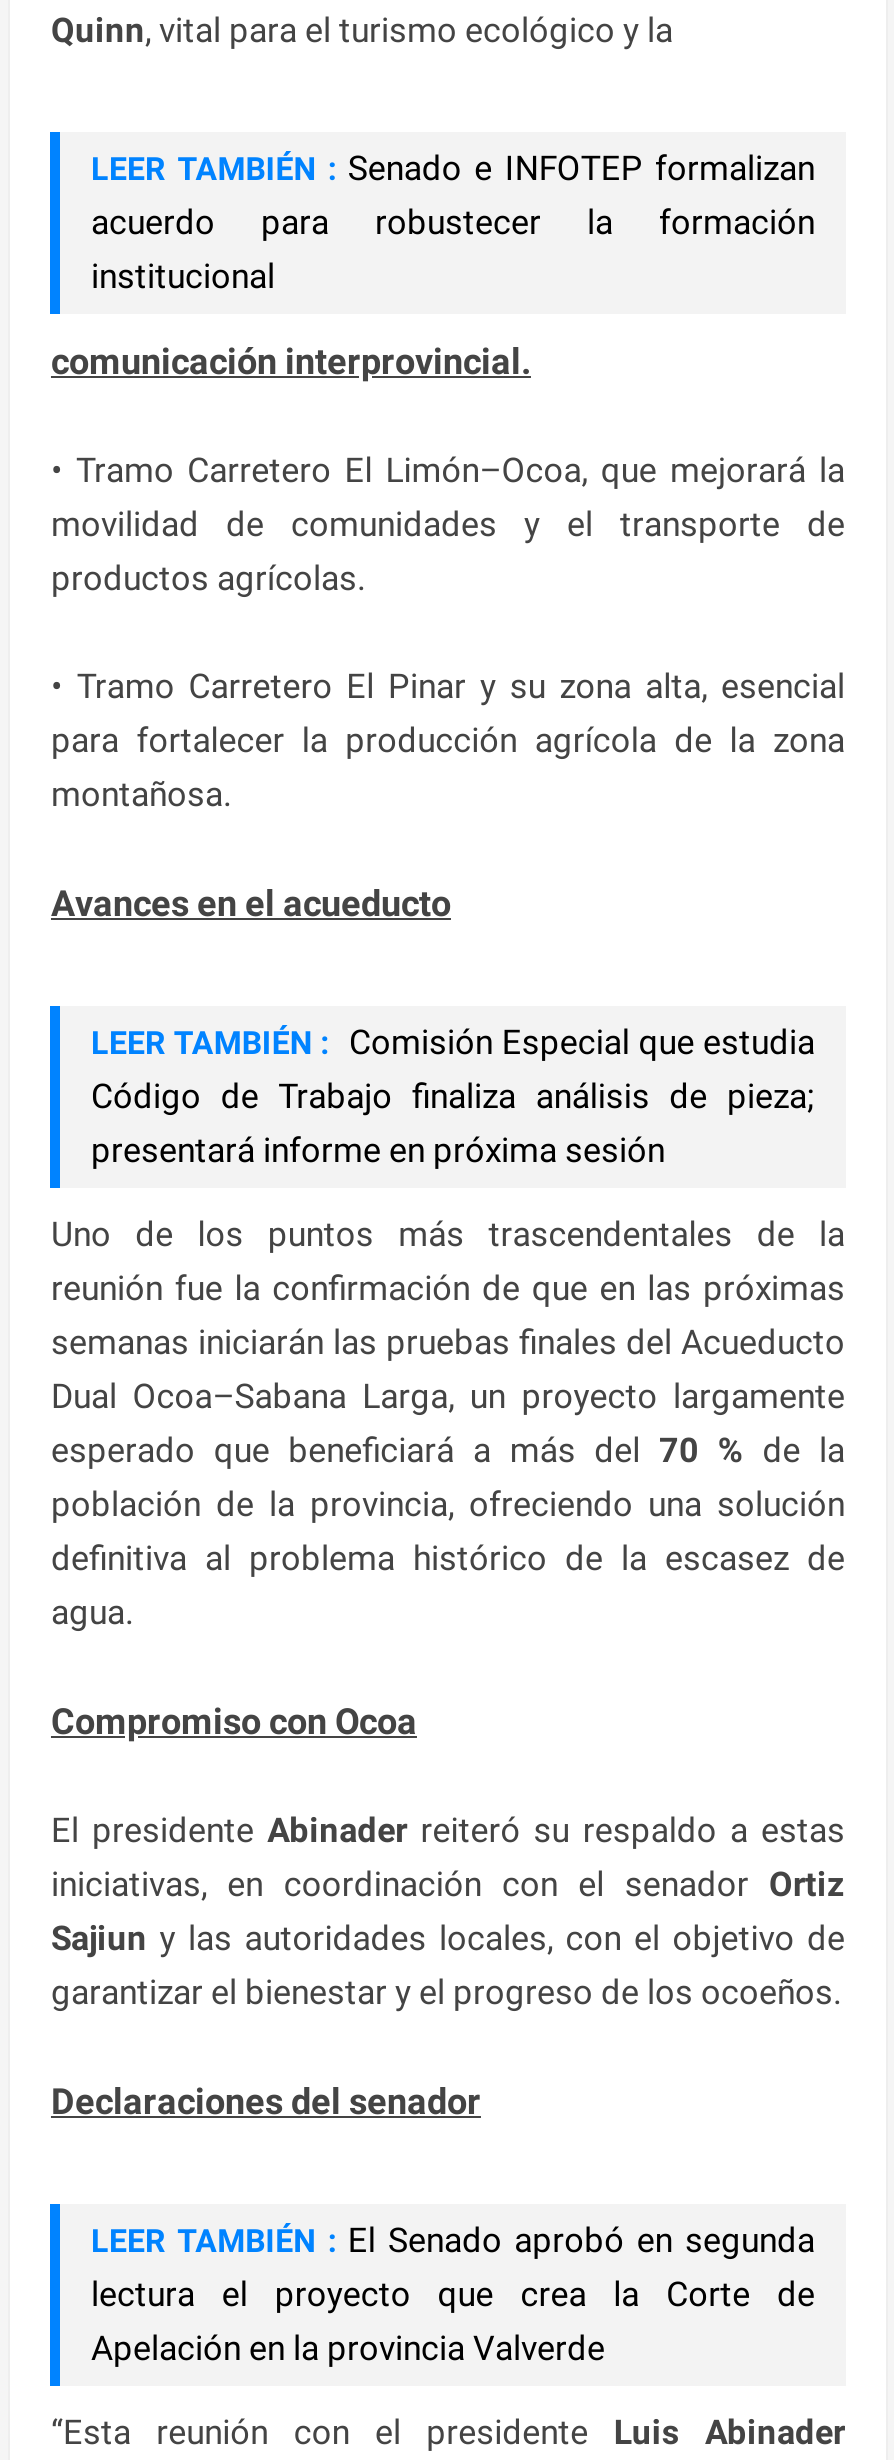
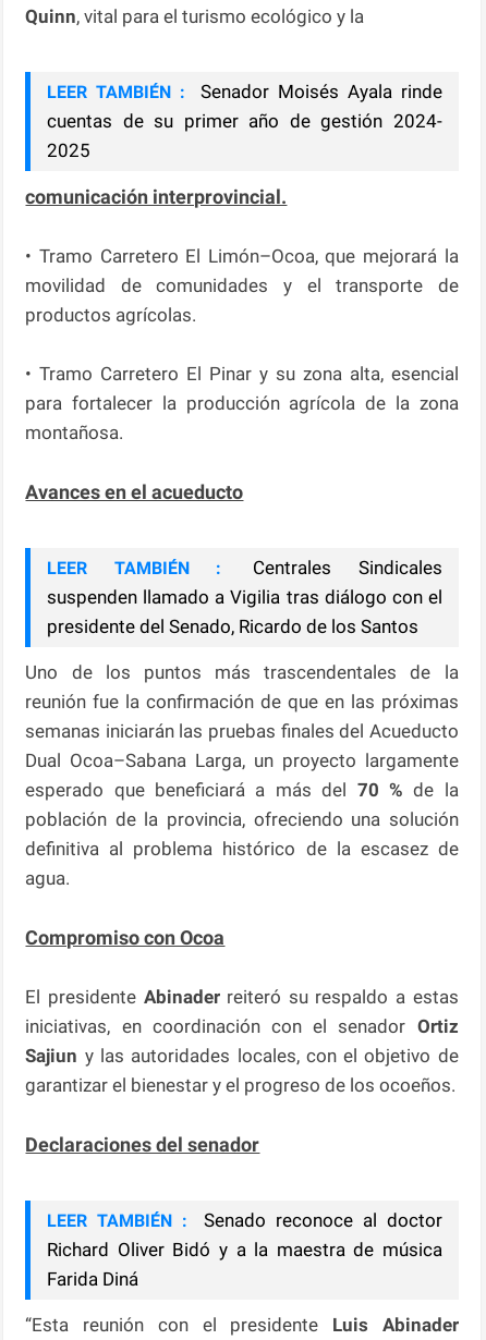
[91,148,815,296] LEER TAMBIÉN : Senado e INFOTEP formalizan | acuerdo para robustecer la formación | institucional -> [47,81,442,161] LEER TAMBIÉN : Senador Moisés Ayala rinde | cuentas de su primer año de gestión 2024- | 2025
[91,1022,815,1170] LEER TAMBIÉN : Comisión Especial que estudia | Código de Trabajo finaliza análisis de pieza; | presentará informe en próxima sesión -> [47,557,442,637] LEER TAMBIÉN : Centrales Sindicales | suspenden llamado a Vigilia tras diálogo con el | presidente del Senado, Ricardo de los Santos
[91,2220,815,2368] LEER TAMBIÉN : El Senado aprobó en segunda | lectura el proyecto que crea la Corte de | Apelación en la provincia Valverde -> [47,1209,442,1290] LEER TAMBIÉN : Senado reconoce al doctor | Richard Oliver Bidó y a la maestra de música | Farida Diná

